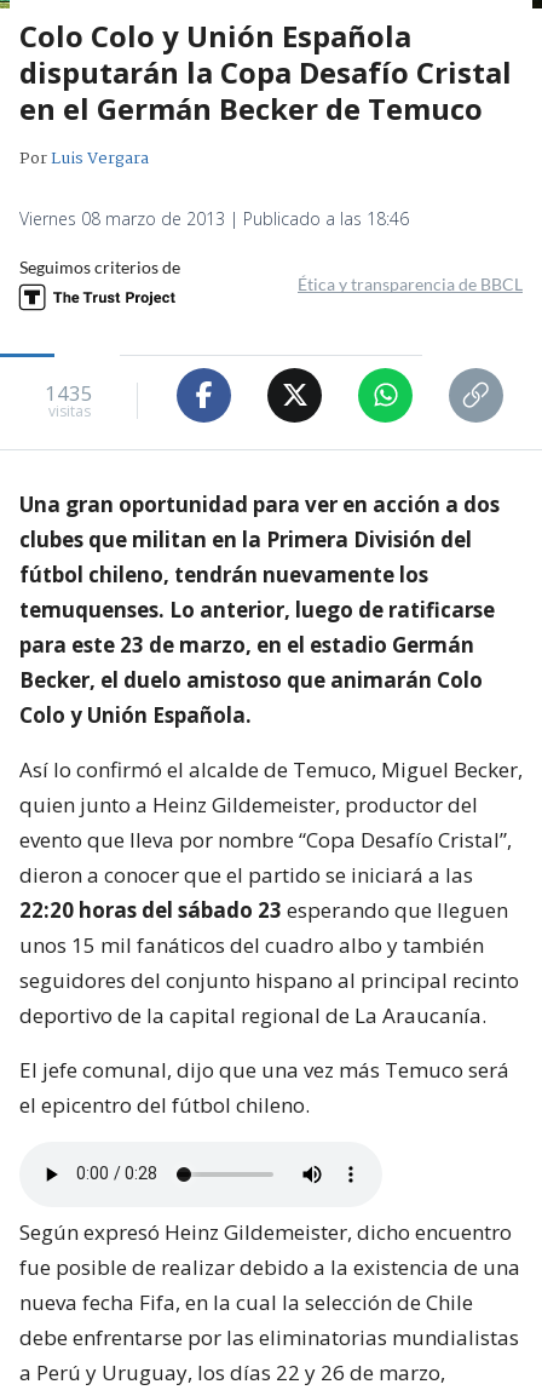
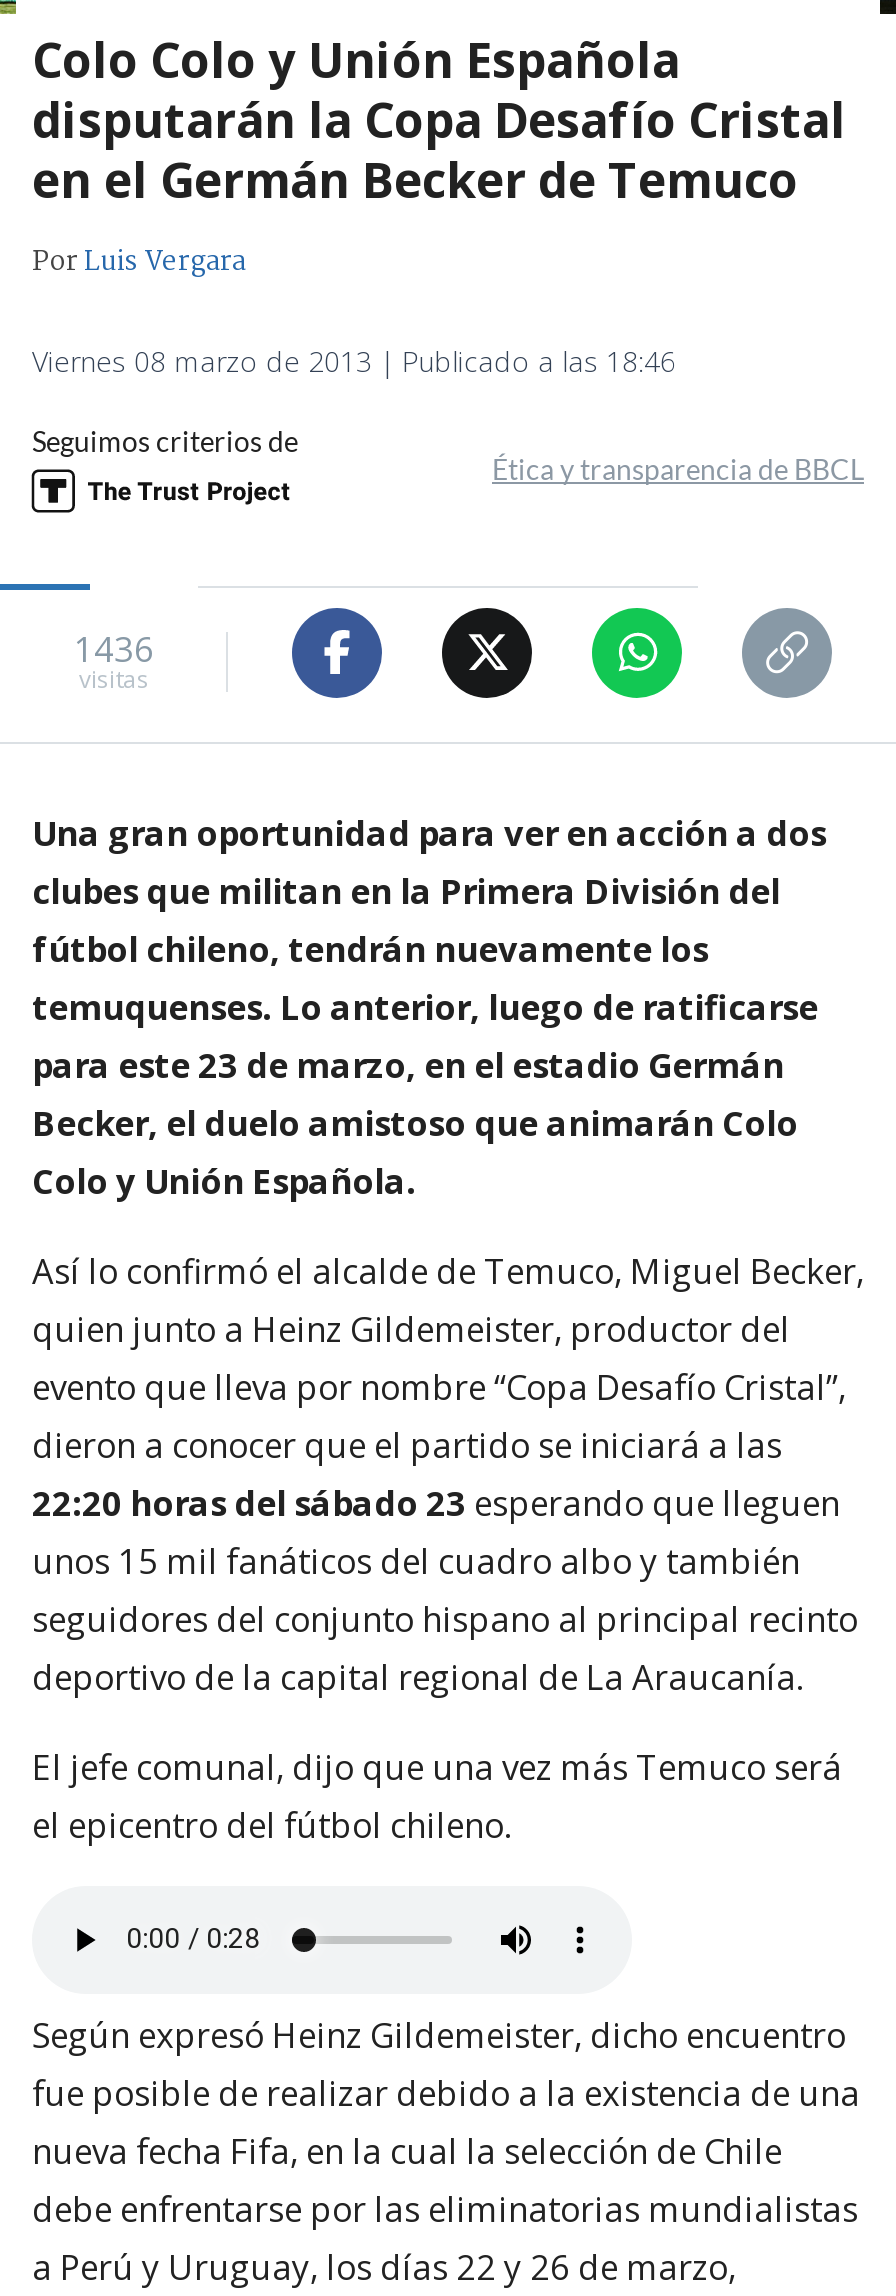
[45,379,93,407] 1435 -> [74,627,154,673] 1436

